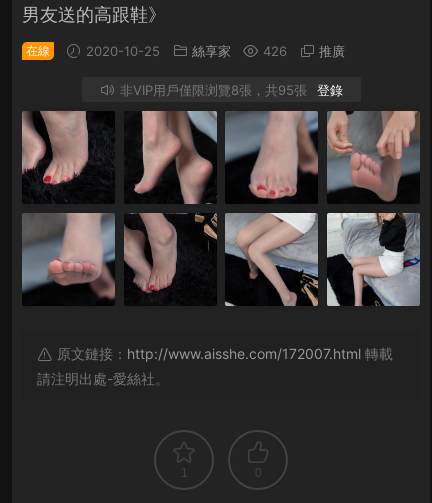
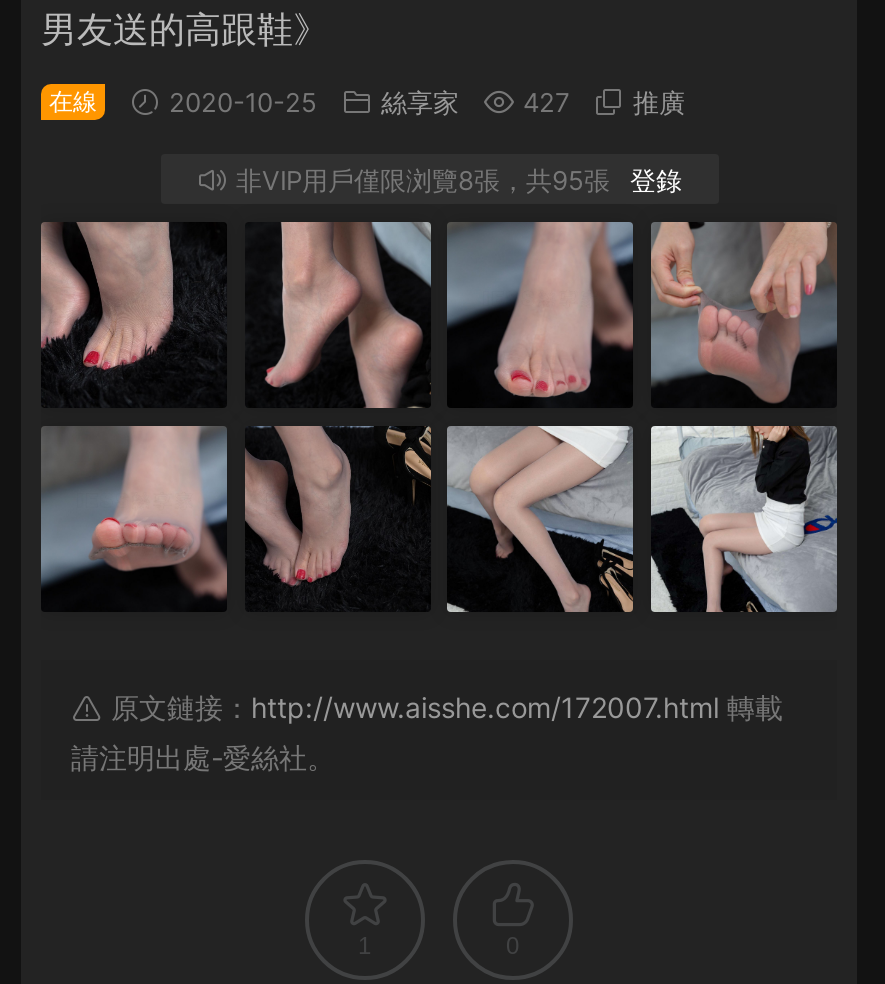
[259,43,287,59] 426 -> [515,86,569,118] 427

